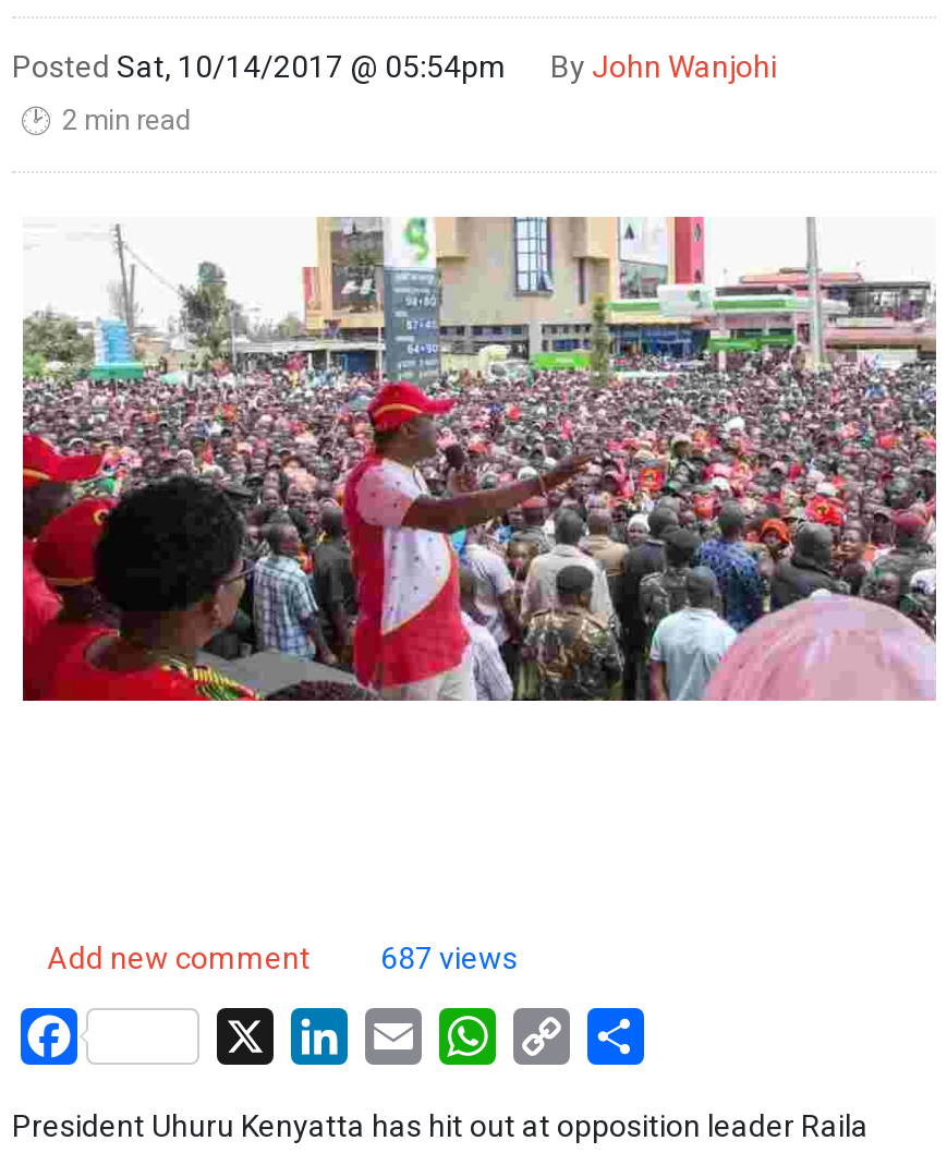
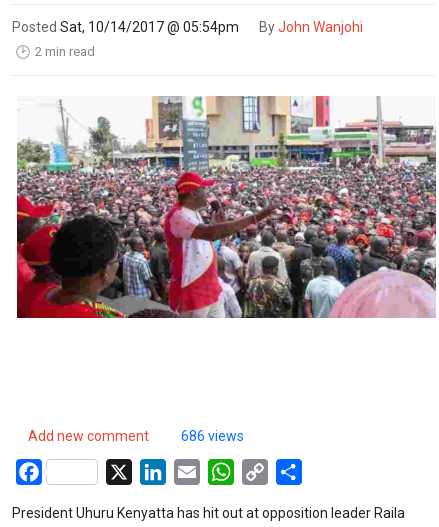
[47,940,518,975] Add new comment 687 views -> [28,428,244,444] Add new comment 686 views

